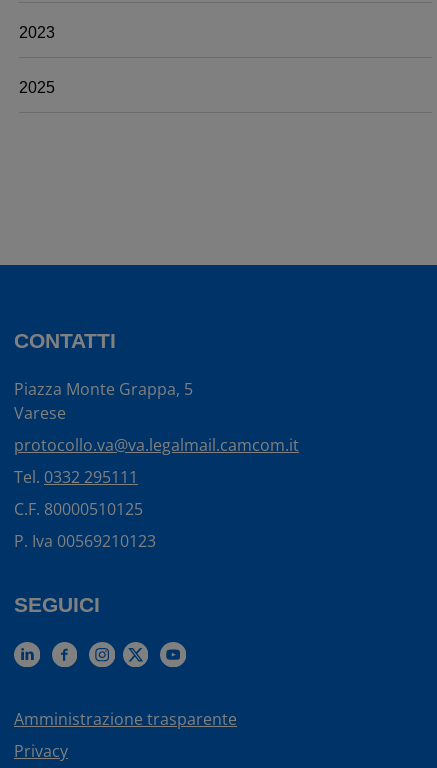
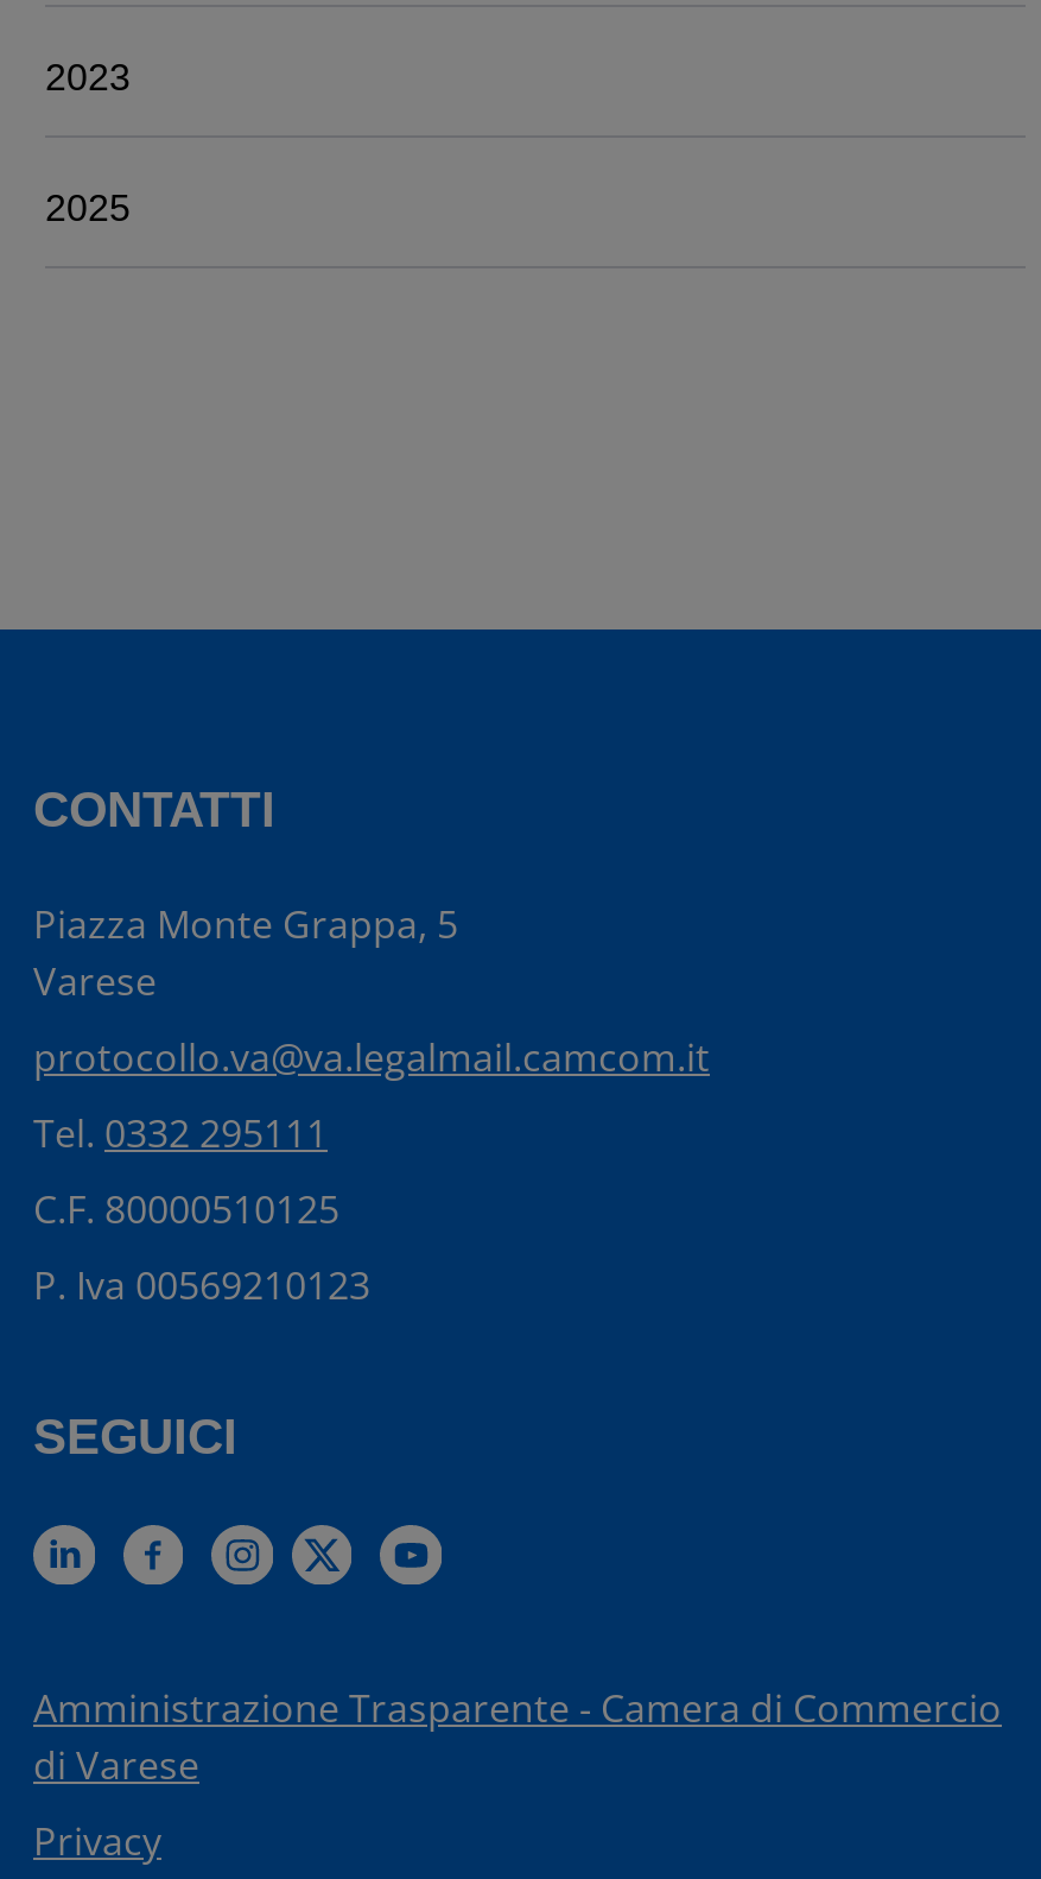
[14,708,237,730] Amministrazione trasparente -> [33,1682,1002,1792] Amministrazione Trasparente - Camera di Commercio | di Varese

